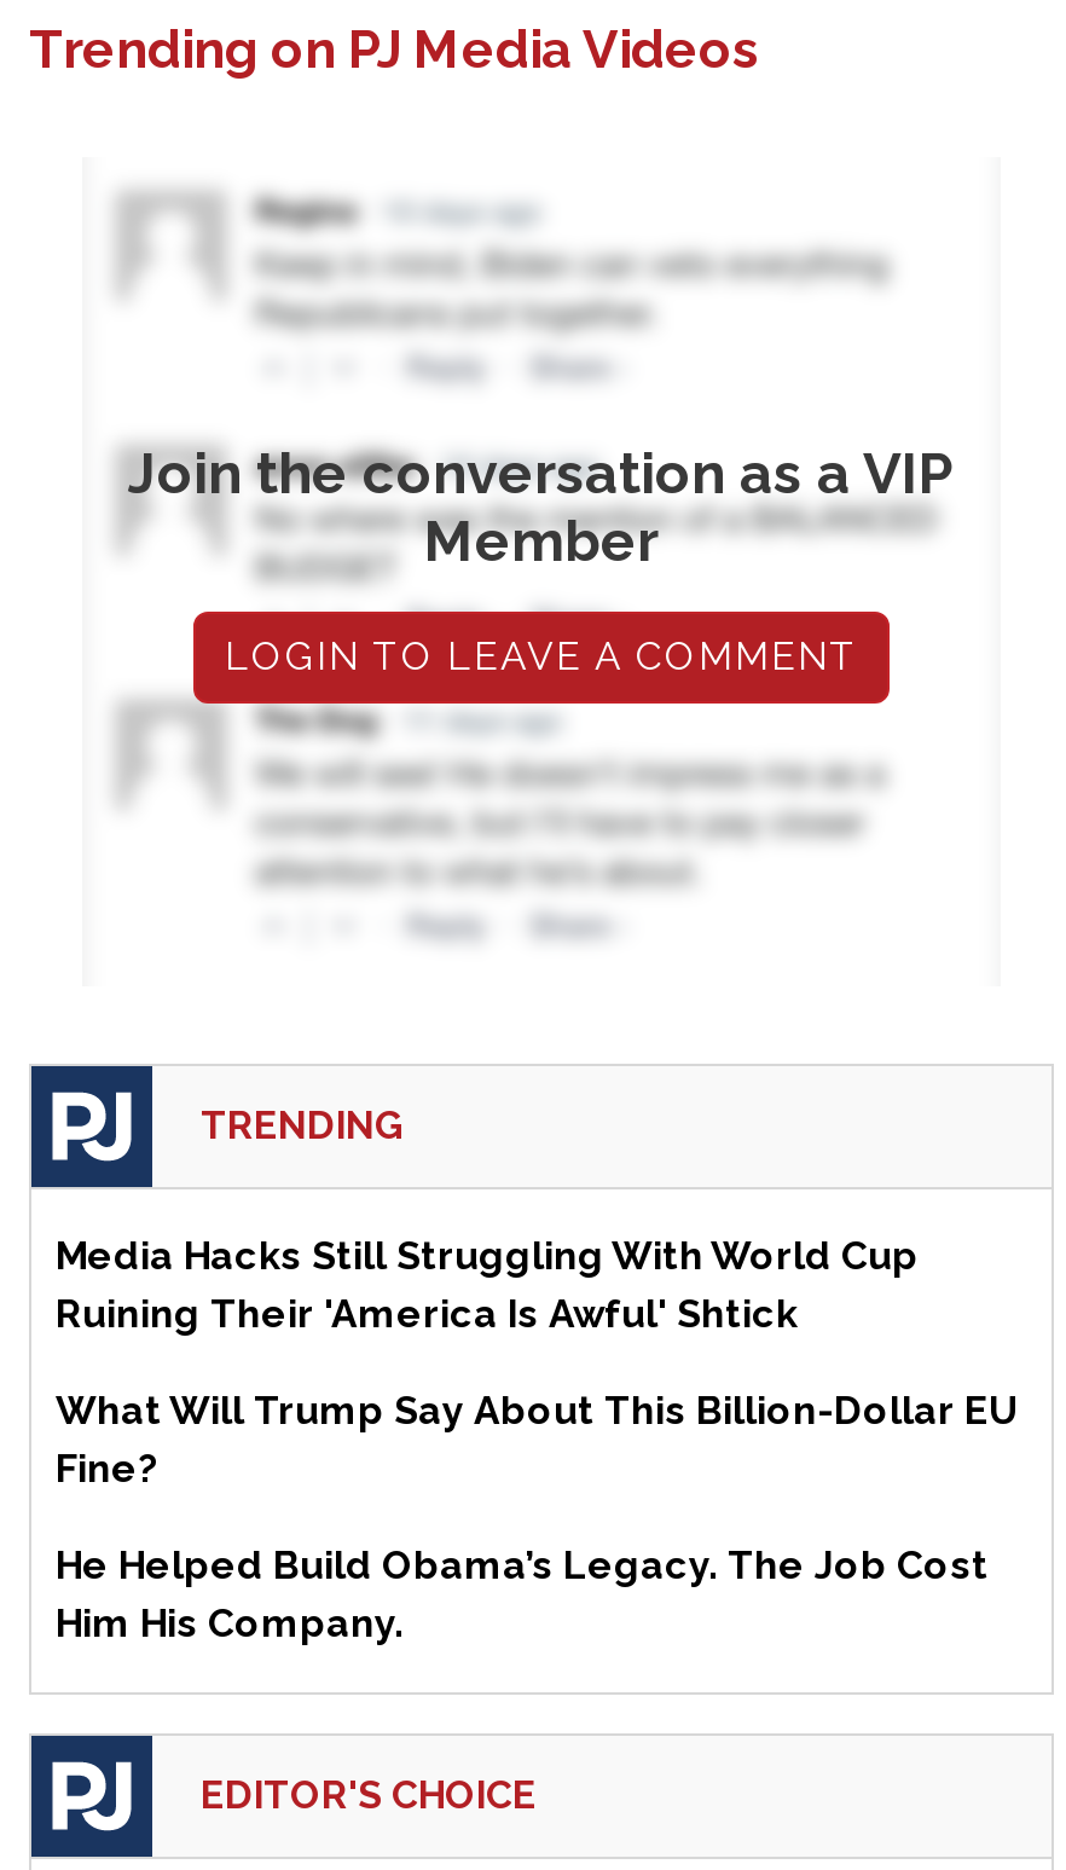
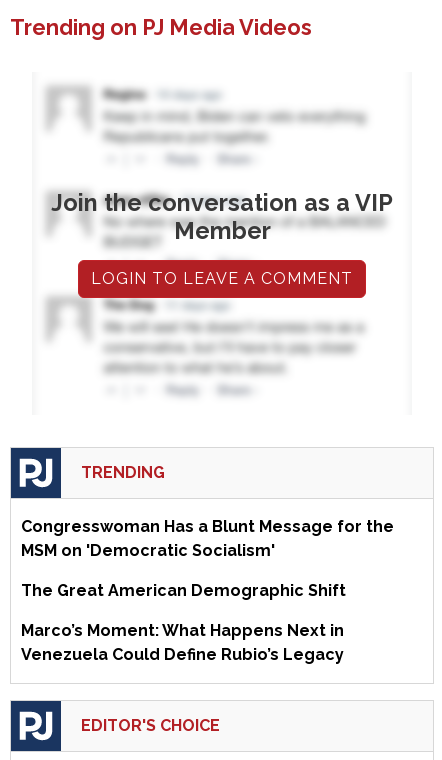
[56,1233,919,1337] Media Hacks Still Struggling With World Cup | Ruining Their 'America Is Awful' Shtick -> [21,517,394,560] Congresswoman Has a Blunt Message for the | MSM on 'Democratic Socialism'
[56,1387,1018,1491] What Will Trump Say About This Billion-Dollar EU | Fine? -> [21,581,346,600] The Great American Demographic Shift
[56,1542,989,1646] He Helped Build Obama’s Legacy. The Job Cost | Him His Company. -> [21,621,344,664] Marco’s Moment: What Happens Next in | Venezuela Could Define Rubio’s Legacy

